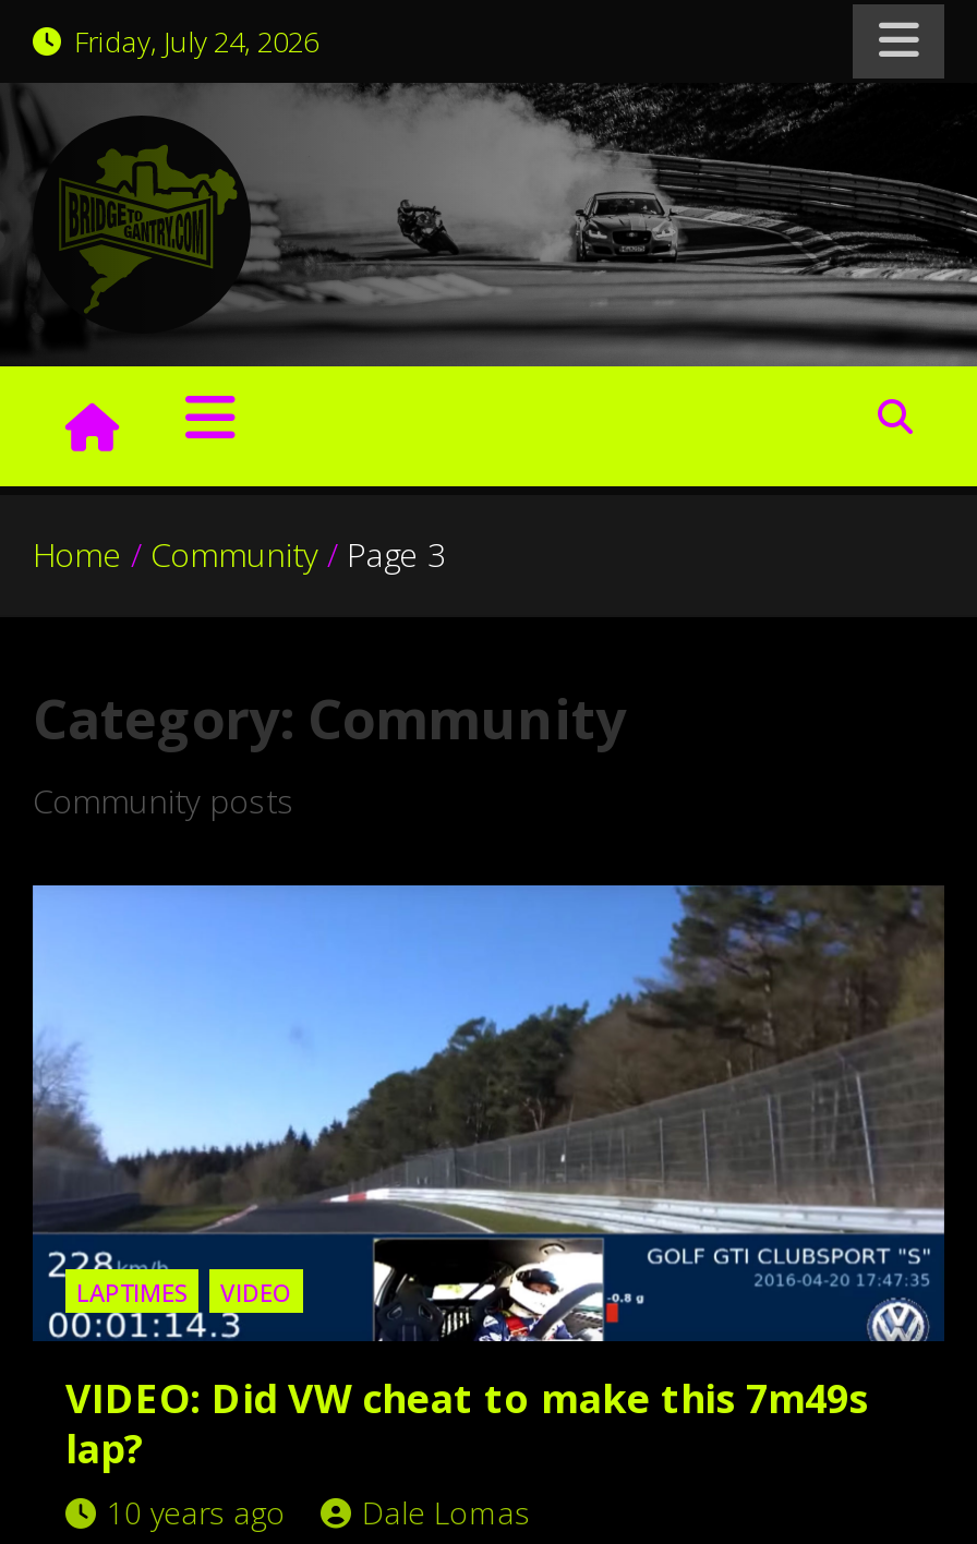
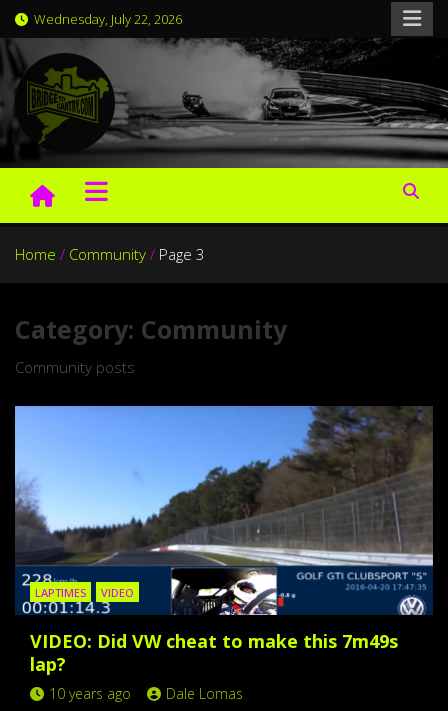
[61,22,318,61] Friday, July 24, 2026 -> [28,10,182,28] Wednesday, July 22, 2026

